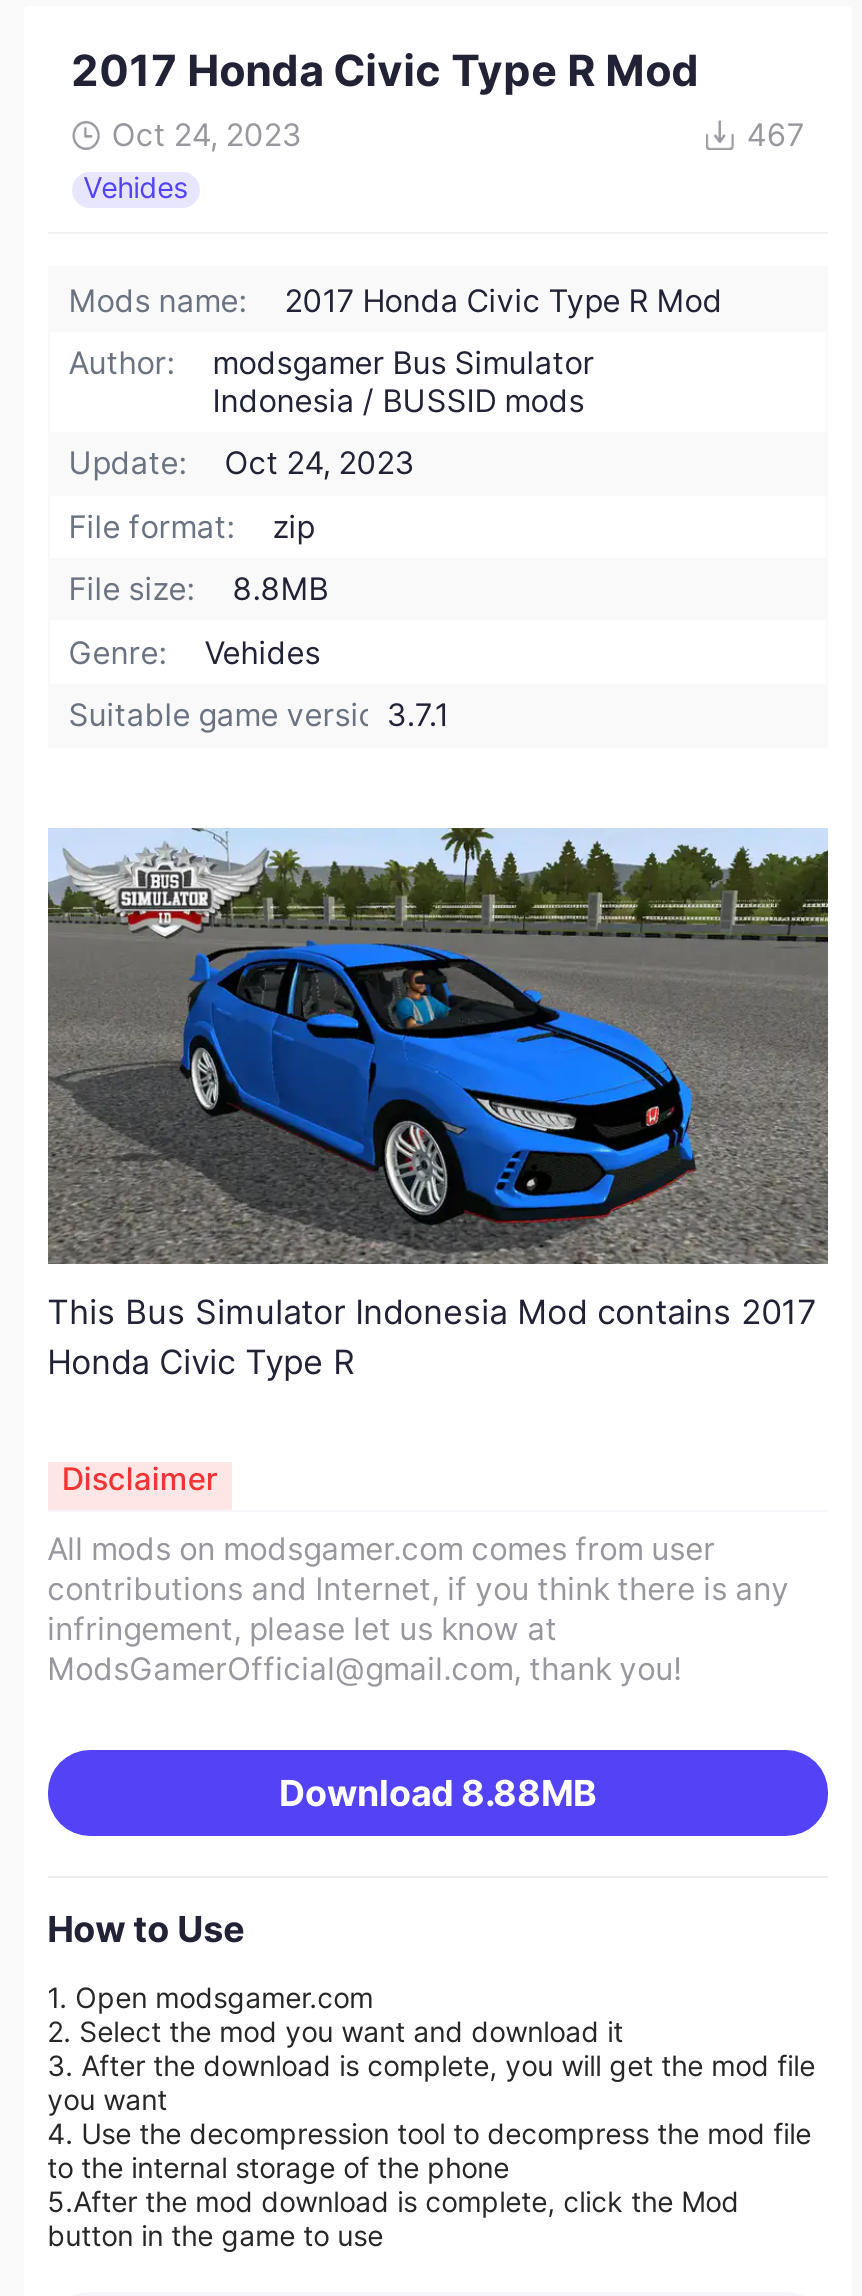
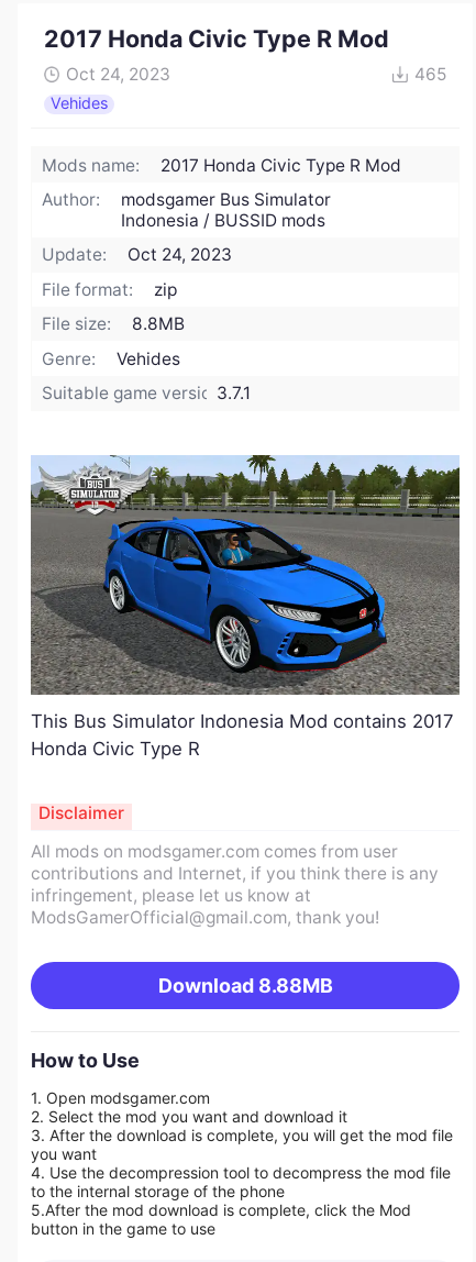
[747,116,805,154] 467 -> [415,64,447,85] 465

